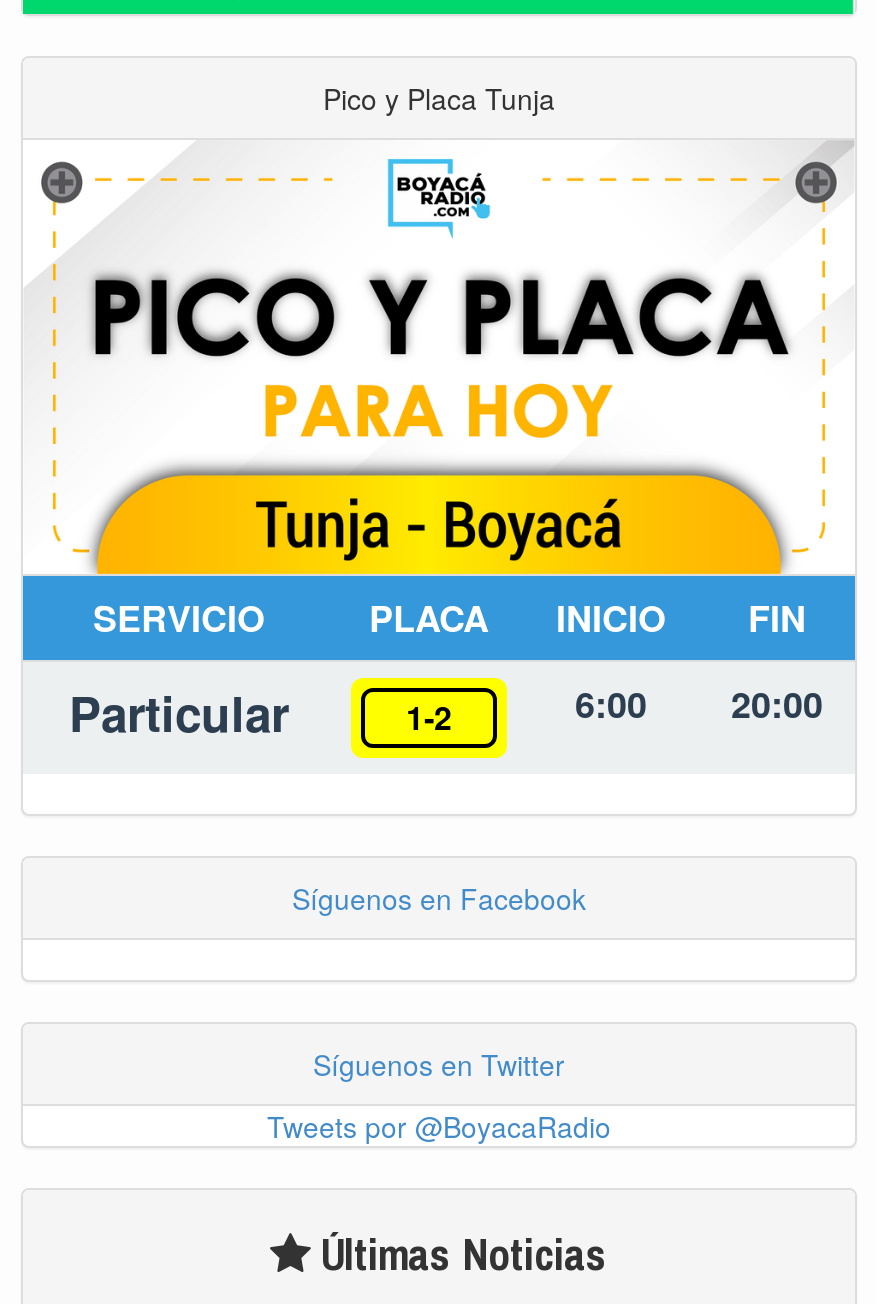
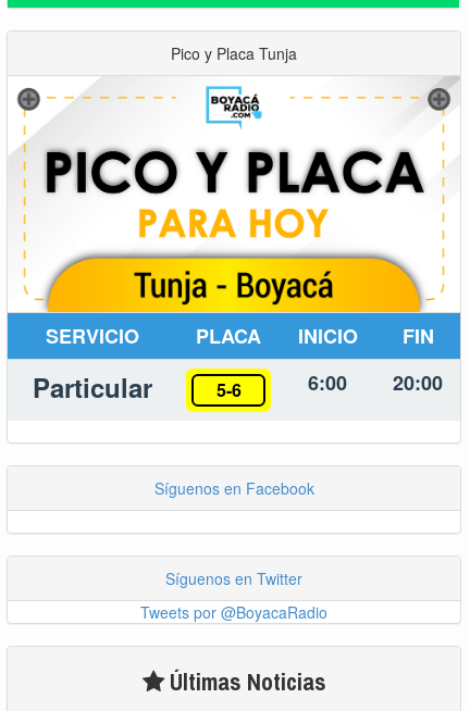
[406,693,452,739] 1-2 -> [216,377,241,402] 5-6

